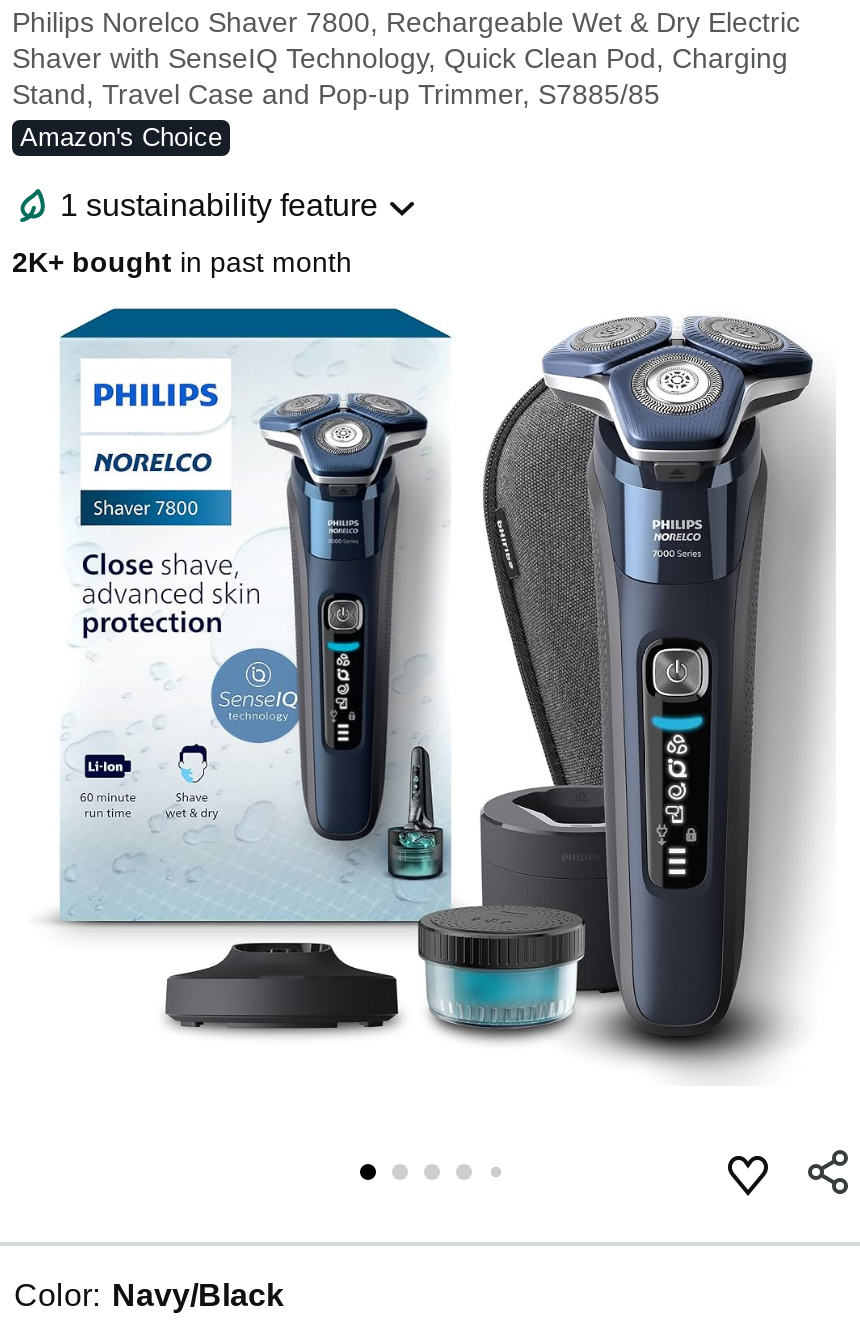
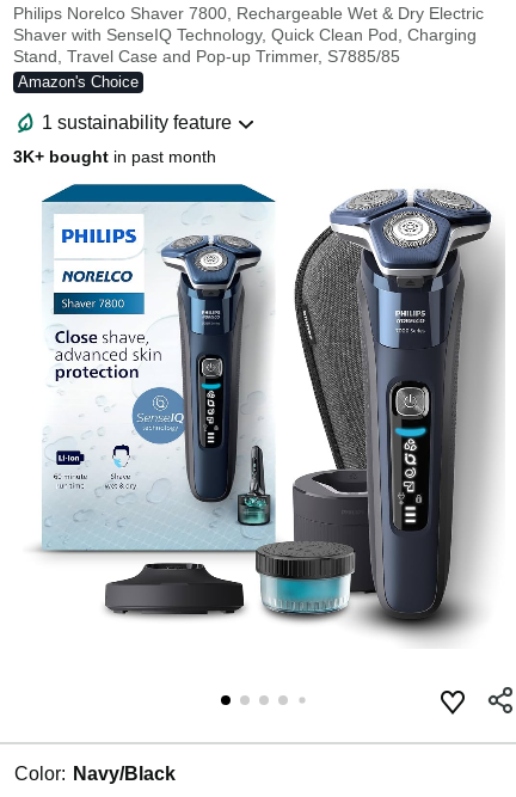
[12,246,352,278] 2K+ bought in past month -> [13,147,216,166] 3K+ bought in past month

